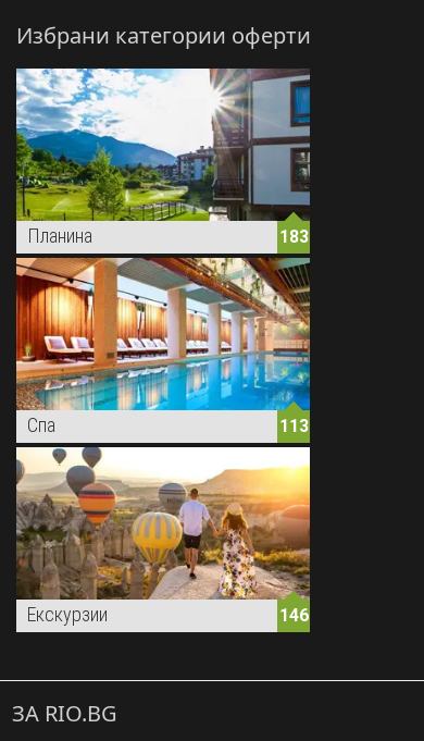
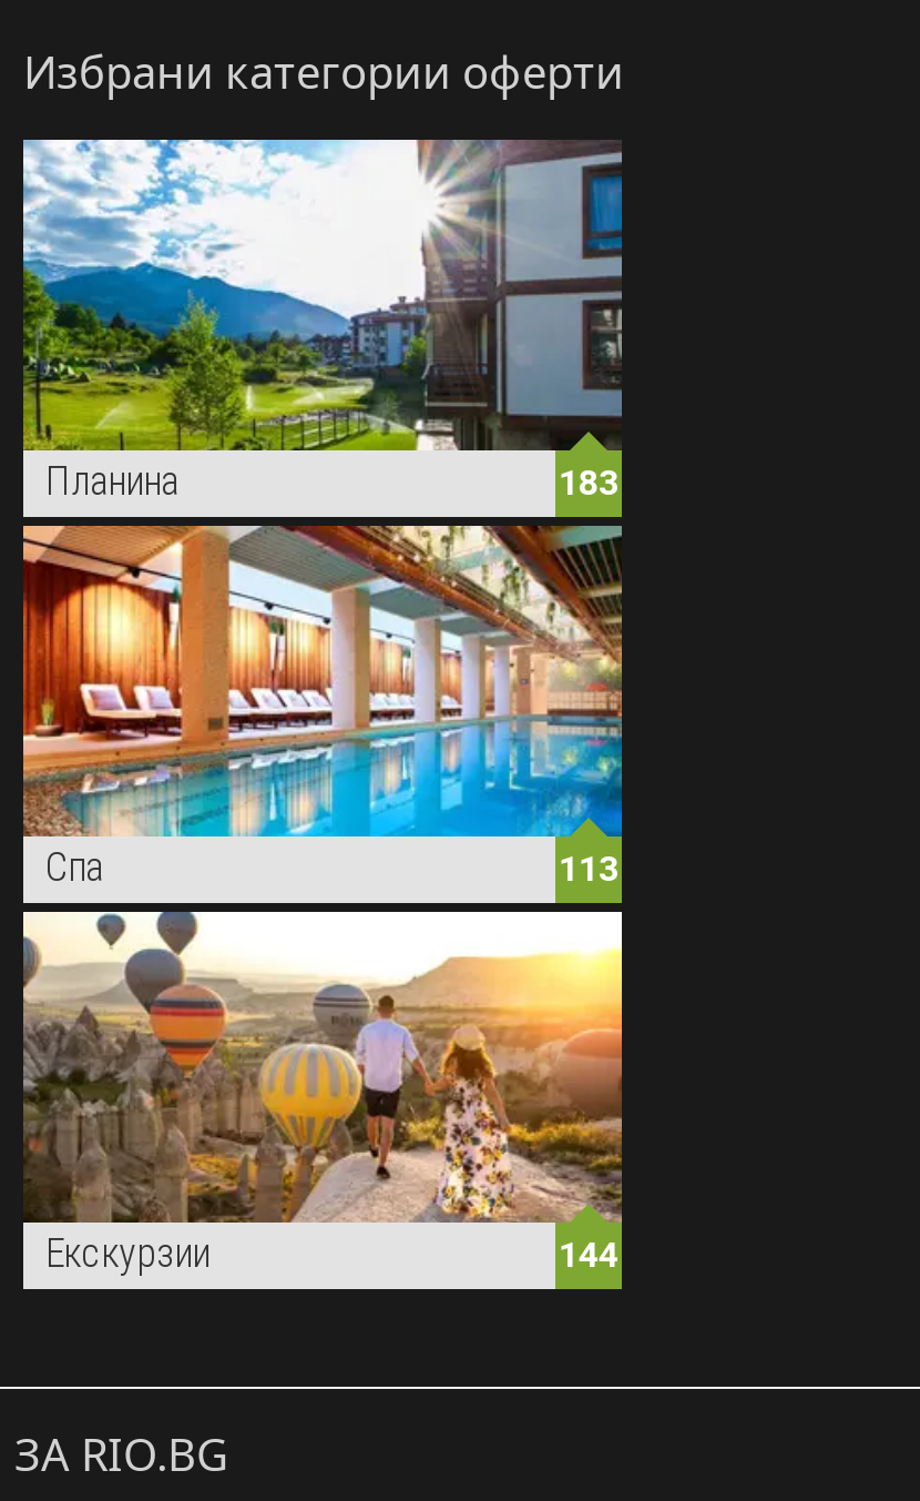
[279,605,308,626] 146 -> [559,1233,619,1275] 144

